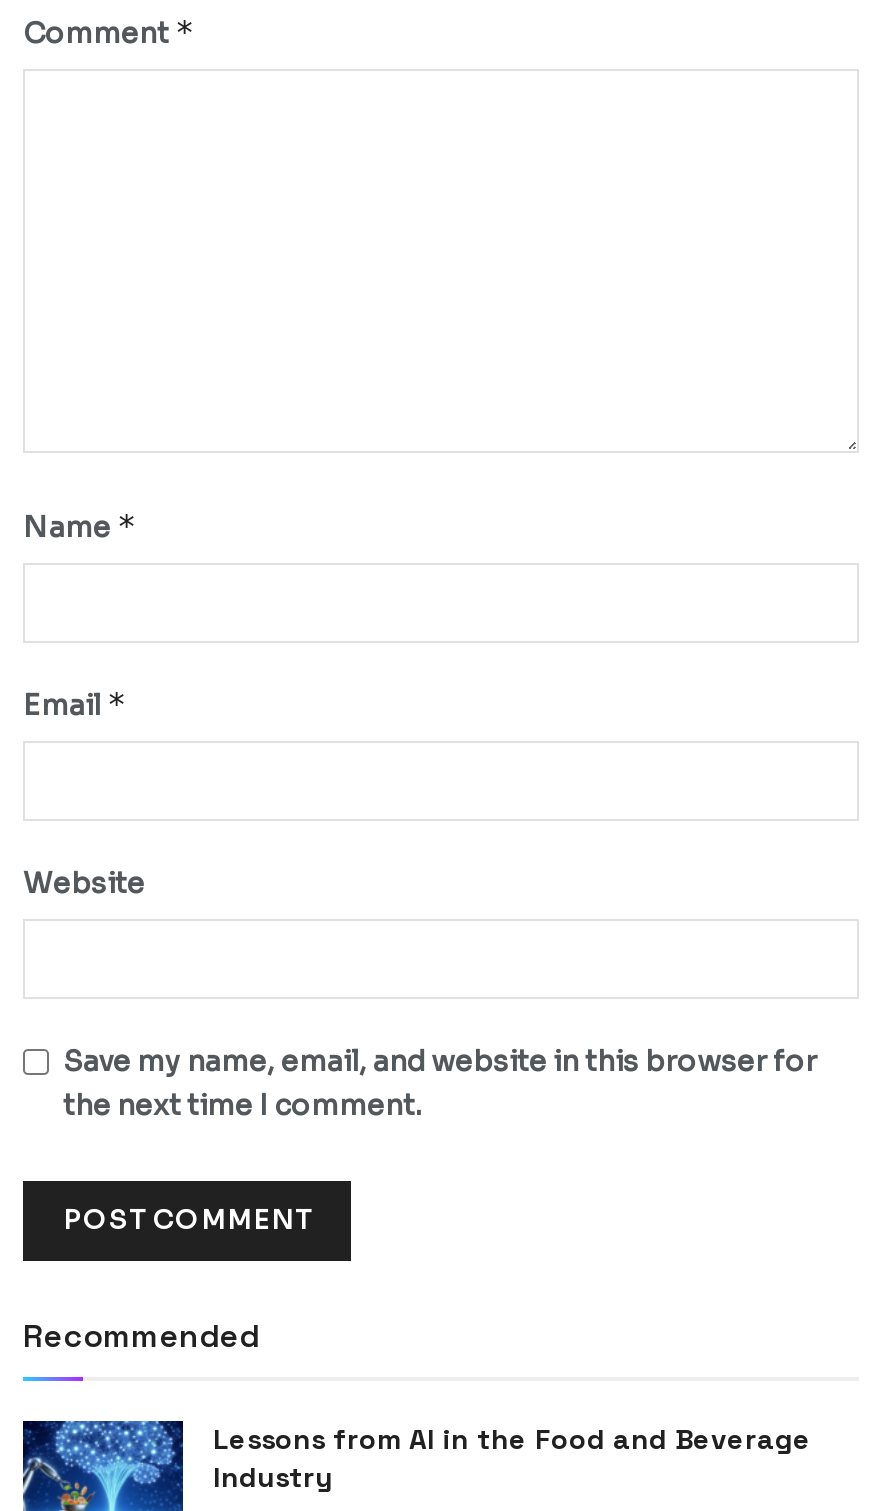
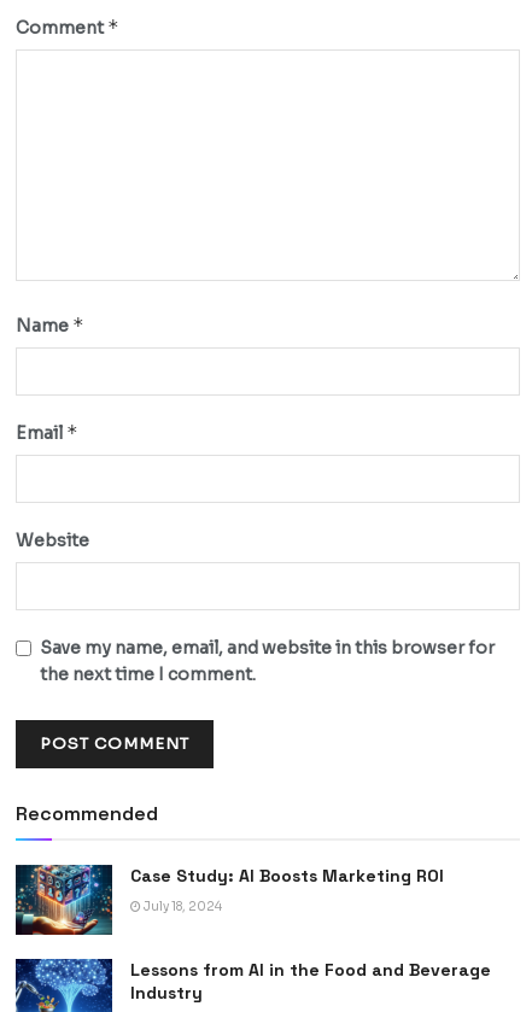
none -> [14,865,444,936] [image] | Case Study: AI Boosts Marketing ROI | July 18, 2024

